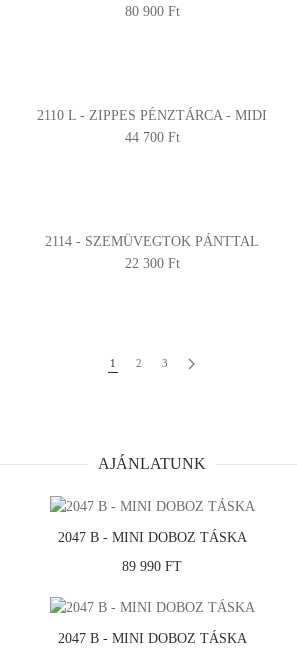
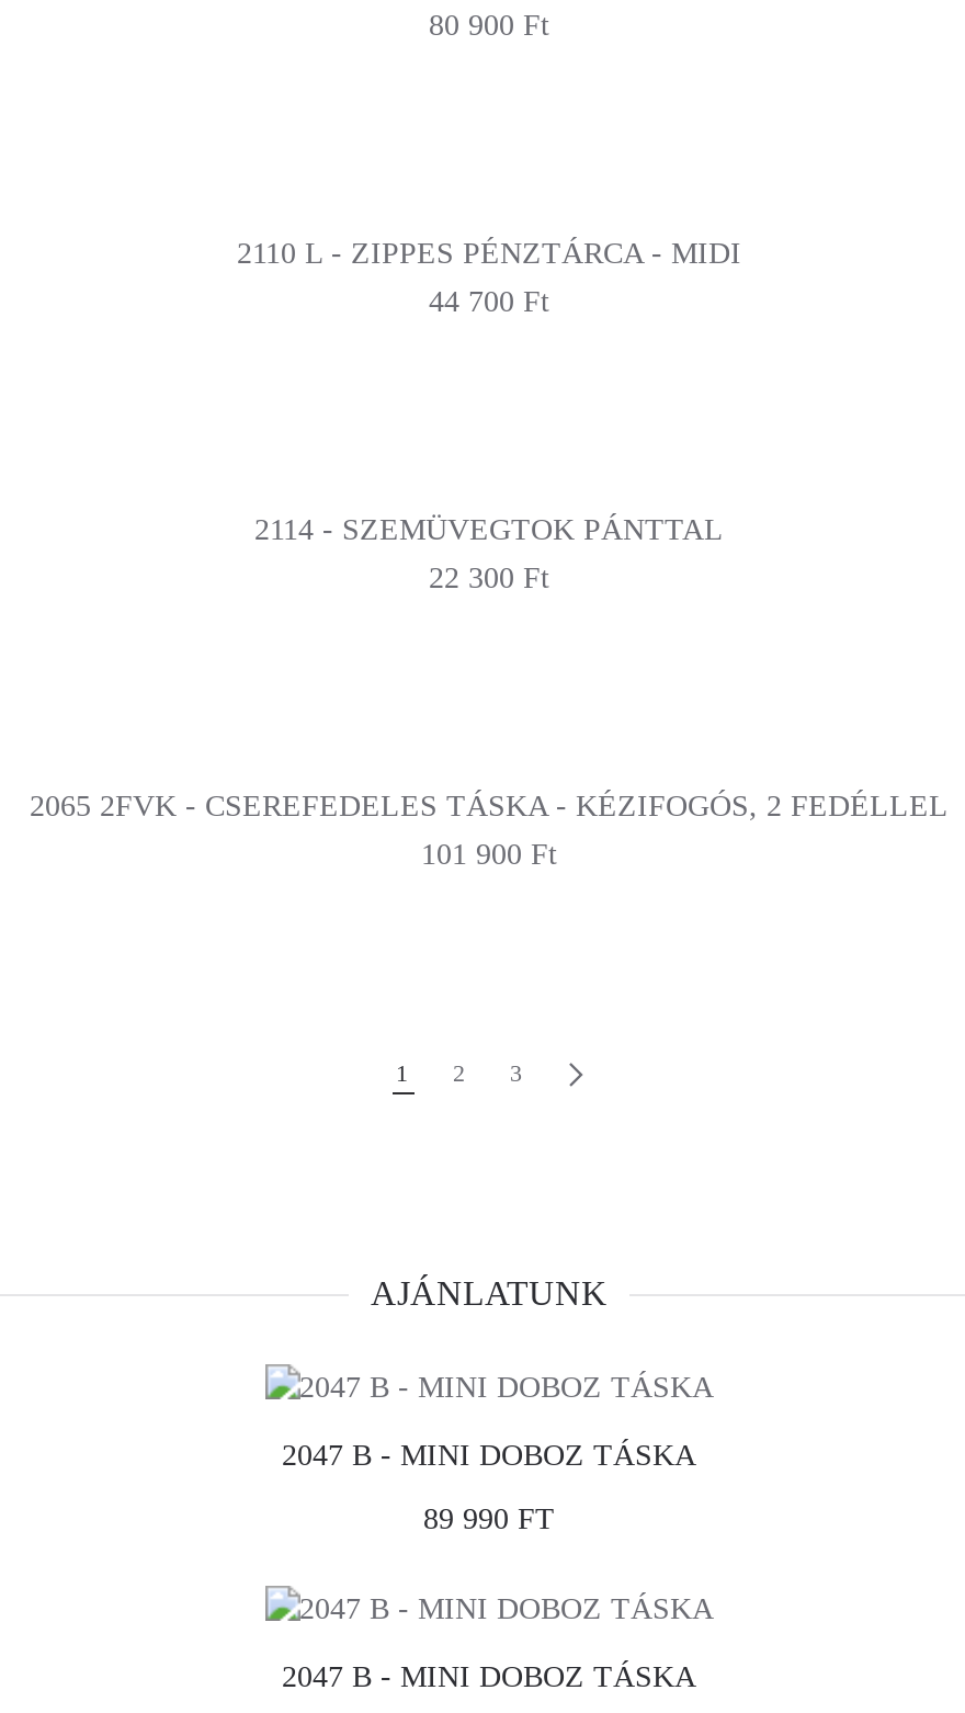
none -> [30,790,949,871] 2065 2FVK - CSEREFEDELES TÁSKA - KÉZIFOGÓS, 2 FEDÉLLEL | 101 900 Ft

